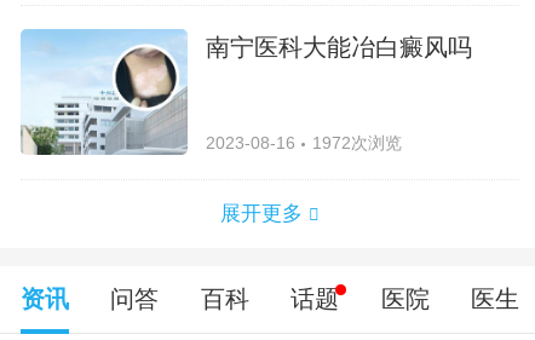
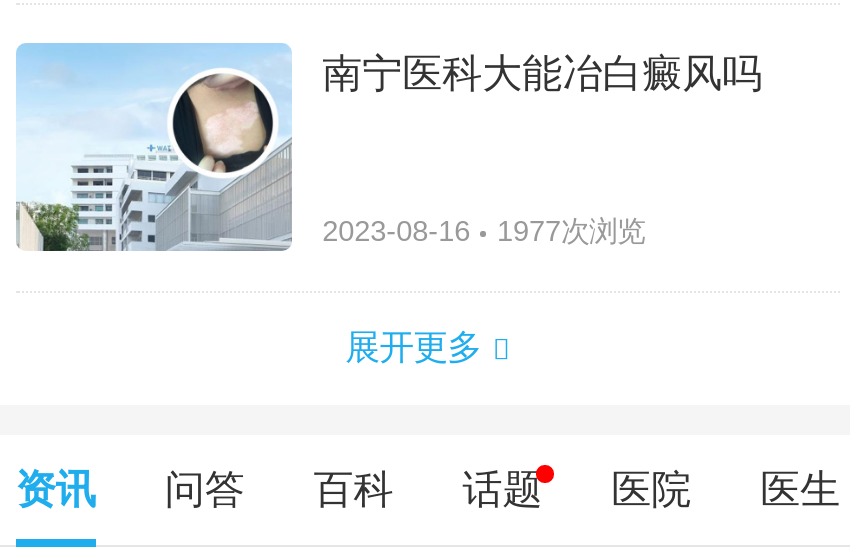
[206,133,401,152] 2023-08-16 1972次浏览 -> [322,215,645,247] 2023-08-16 1977次浏览

